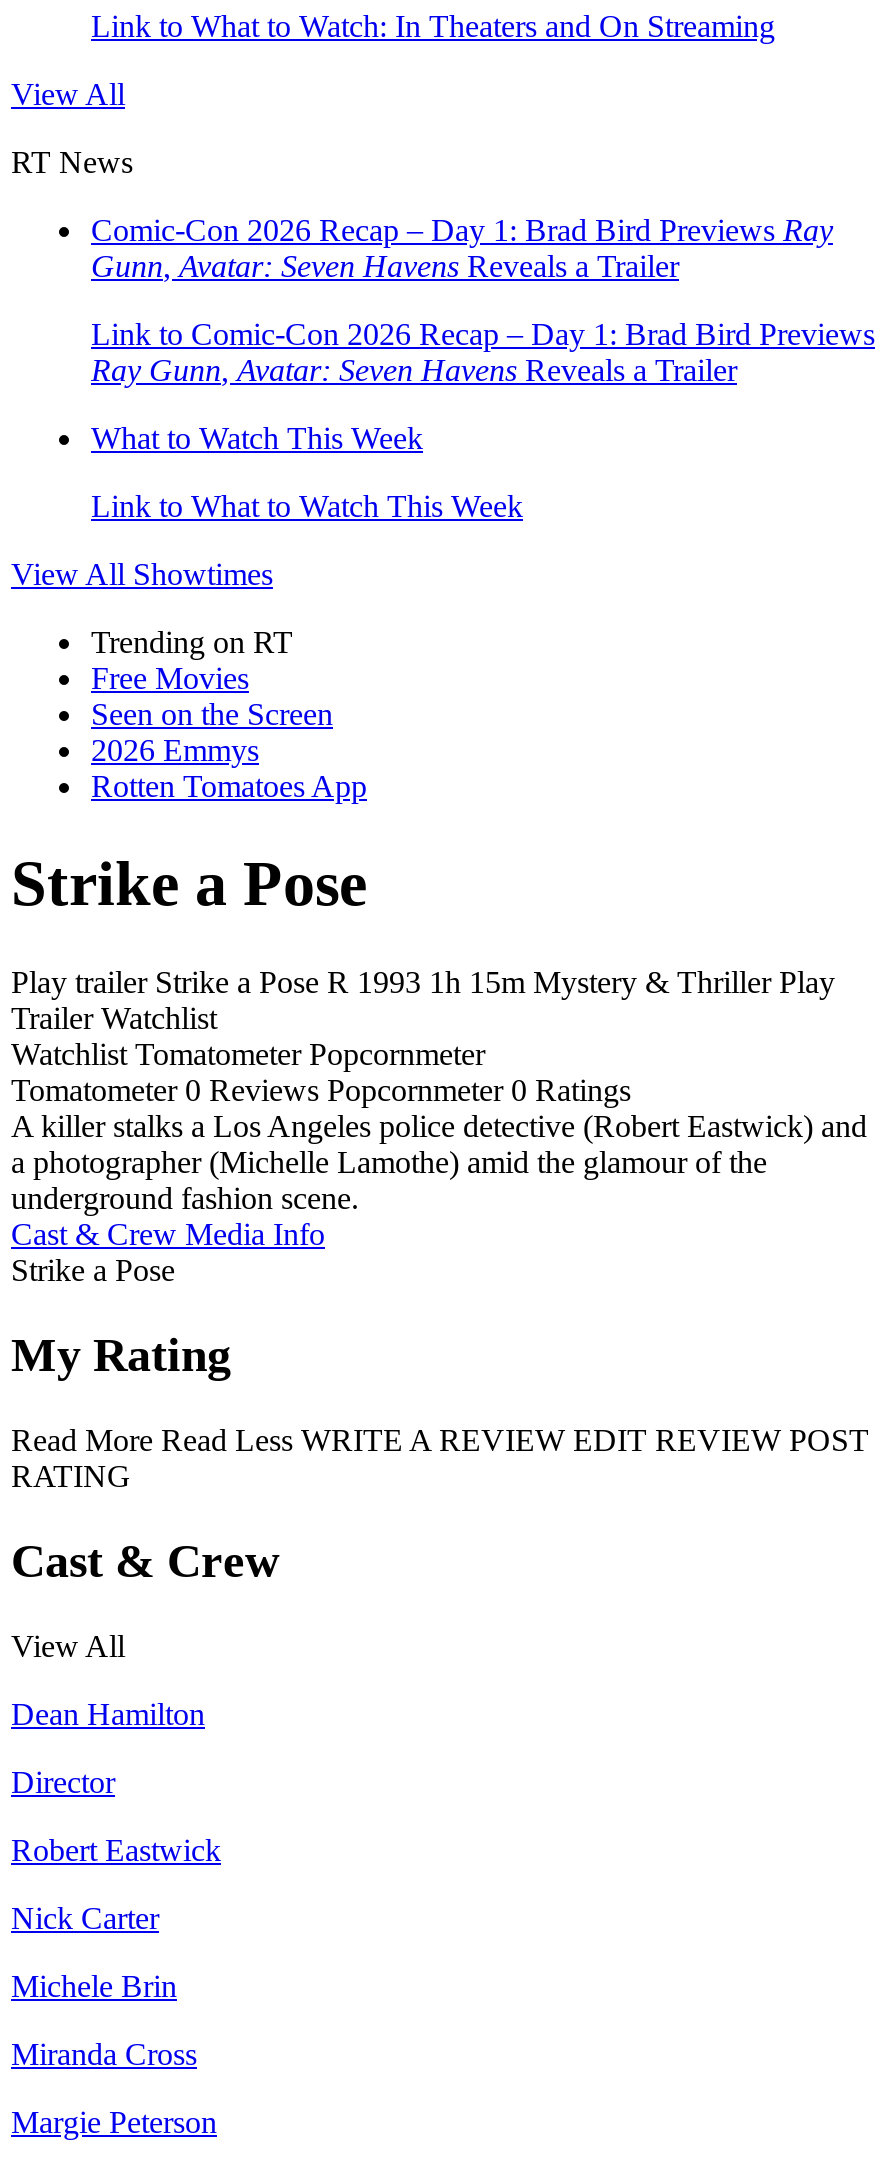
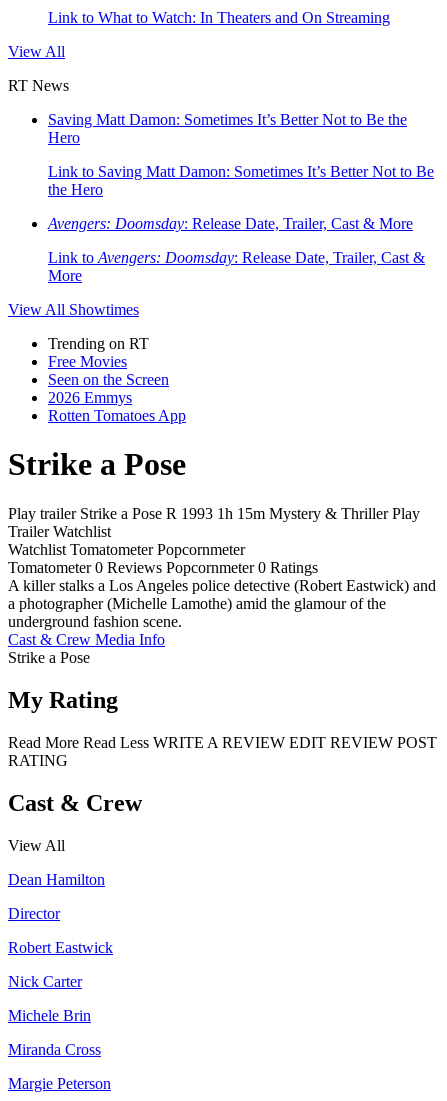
[91,213,833,283] Comic-Con 2026 Recap – Day 1: Brad Bird Previews Ray | Gunn, Avatar: Seven Havens Reveals a Trailer -> [48,111,407,146] Saving Matt Damon: Sometimes It’s Better Not to Be the | Hero
[91,317,875,387] Link to Comic-Con 2026 Recap – Day 1: Brad Bird Previews | Ray Gunn, Avatar: Seven Havens Reveals a Trailer -> [48,163,434,198] Link to Saving Matt Damon: Sometimes It’s Better Not to Be | the Hero
[91,421,423,455] What to Watch This Week -> [48,215,413,232] Avengers: Doomsday: Release Date, Trailer, Cast & More
[91,489,523,523] Link to What to Watch This Week -> [48,249,425,284] Link to Avengers: Doomsday: Release Date, Trailer, Cast & | More

